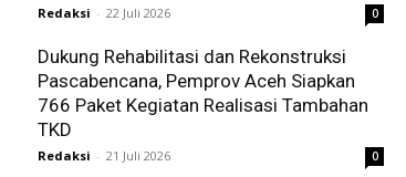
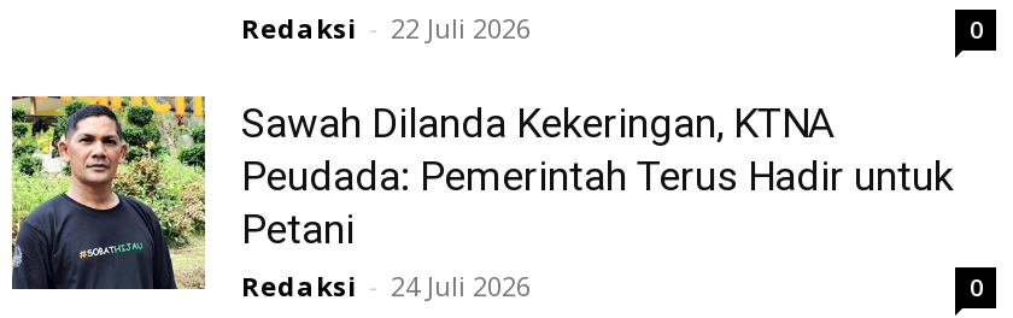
none -> [10,94,207,291] [image]
[38,45,368,164] Dukung Rehabilitasi dan Rekonstruksi | Pascabencana, Pemprov Aceh Siapkan | 766 Paket Kegiatan Realisasi Tambahan | TKD | Redaksi - 21 Juli 2026 -> [241,98,953,303] Sawah Dilanda Kekeringan, KTNA | Peudada: Pemerintah Terus Hadir untuk | Petani | Redaksi - 24 Juli 2026

